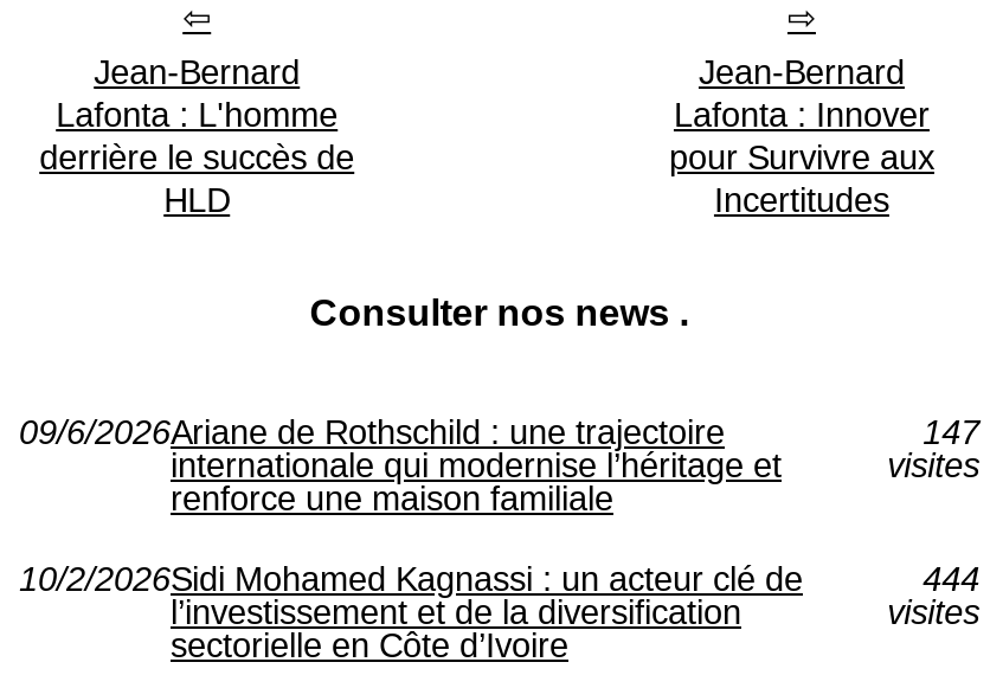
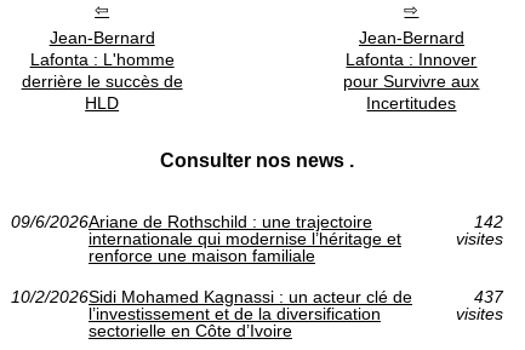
[923,413,980,450] 147 -> [474,212,503,231] 142
[923,559,980,597] 444 -> [474,287,503,306] 437

